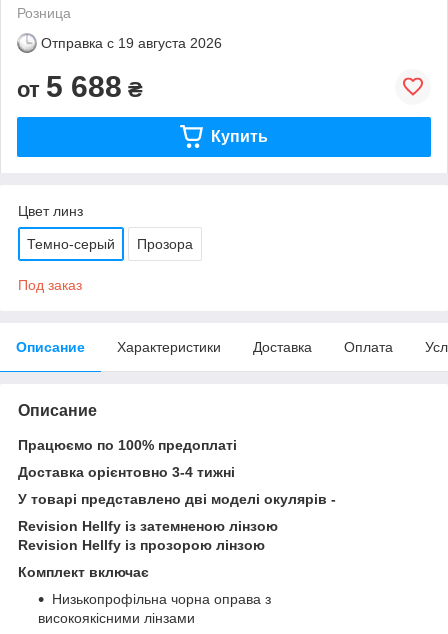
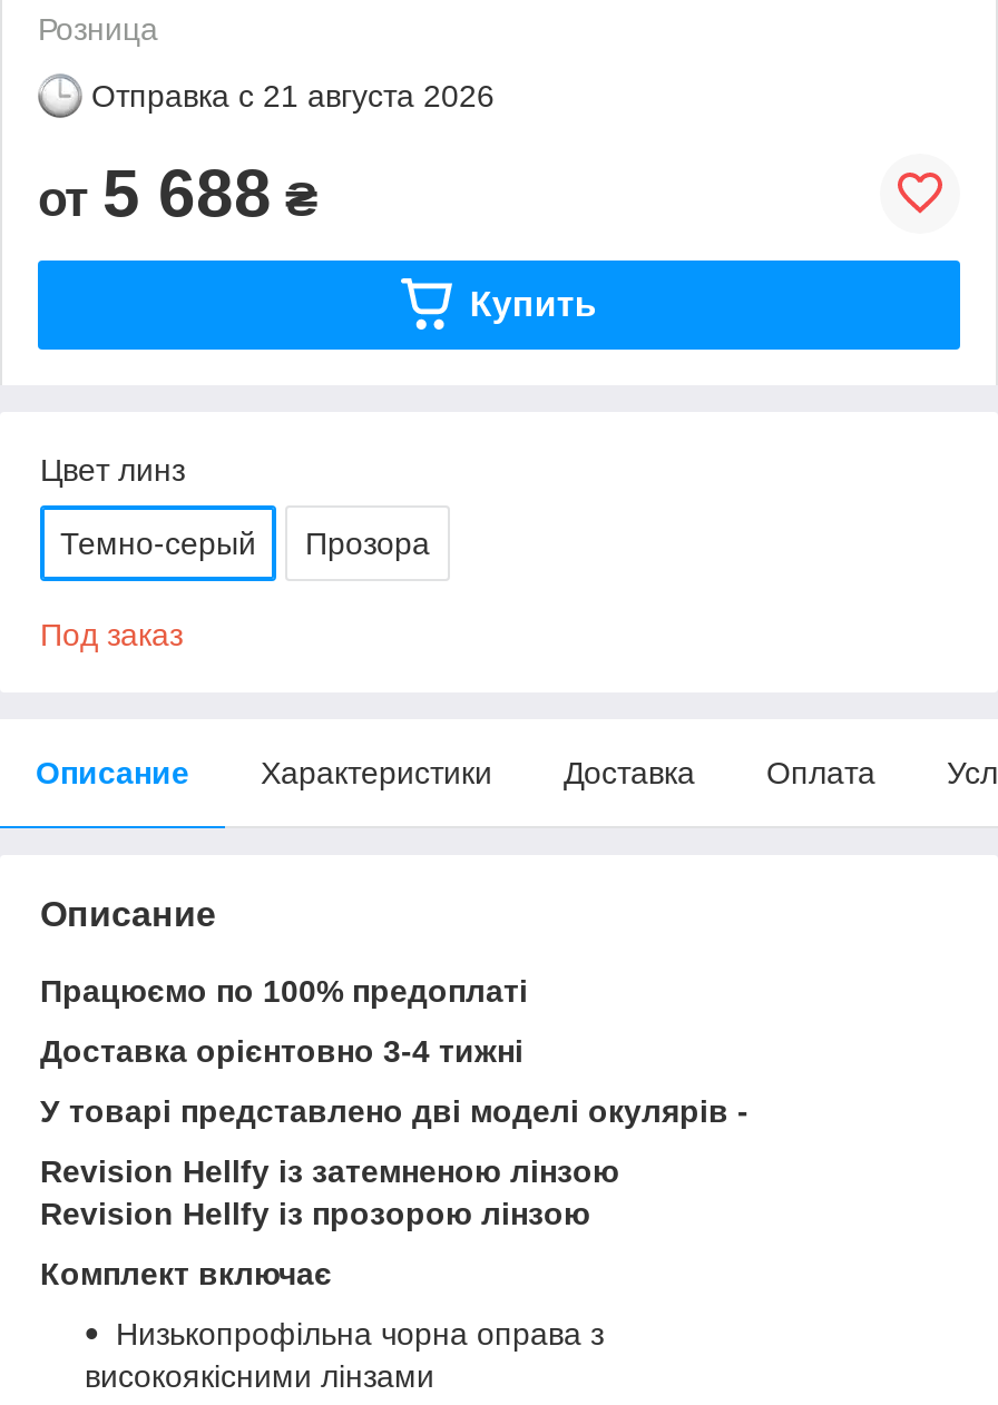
[41,35,222,51] Отправка с 19 августа 2026 -> [91,77,495,113] Отправка с 21 августа 2026

